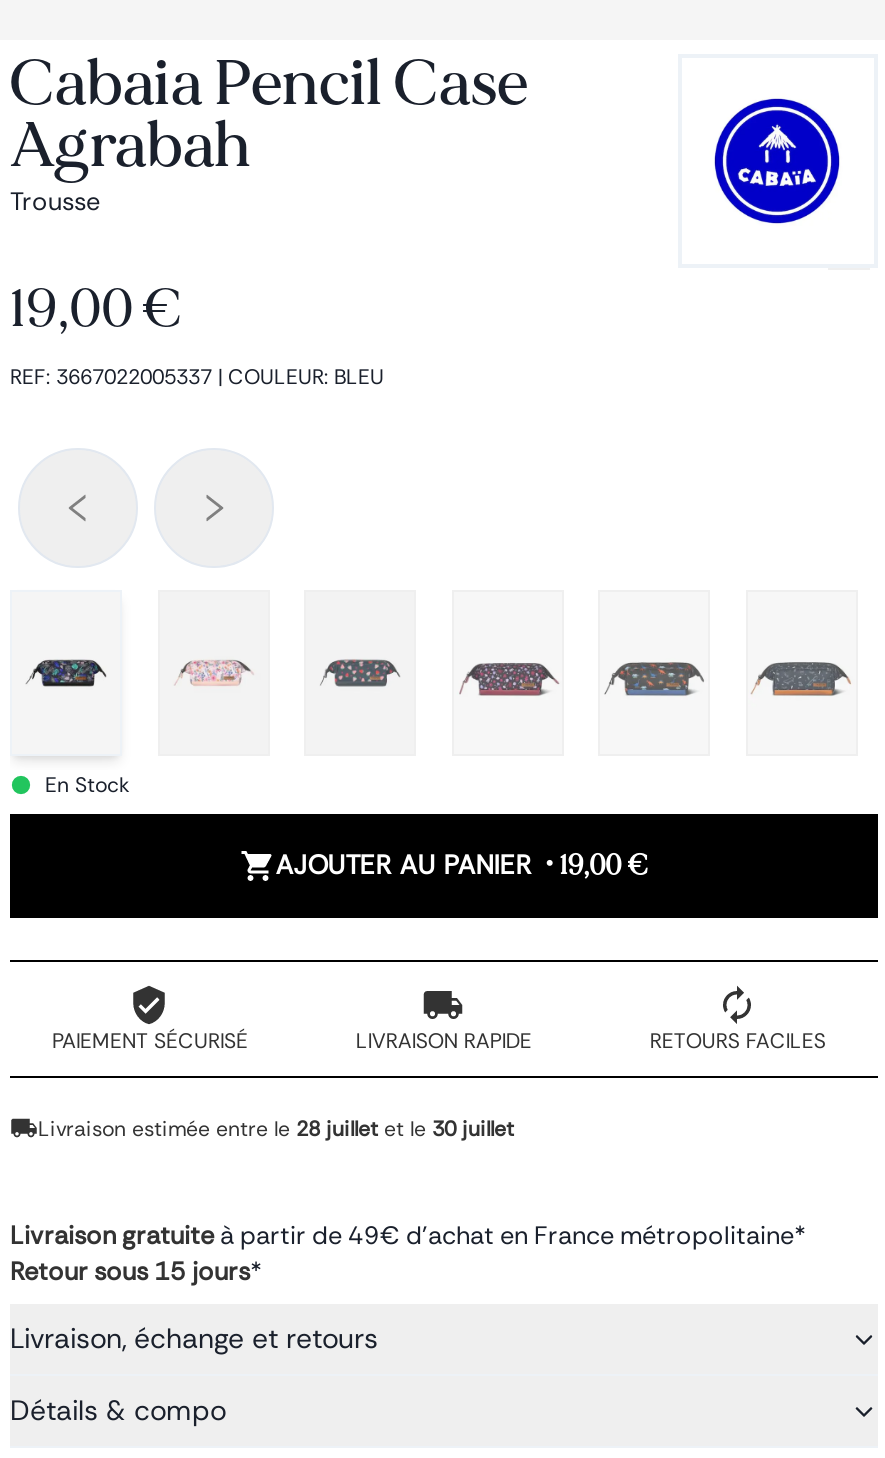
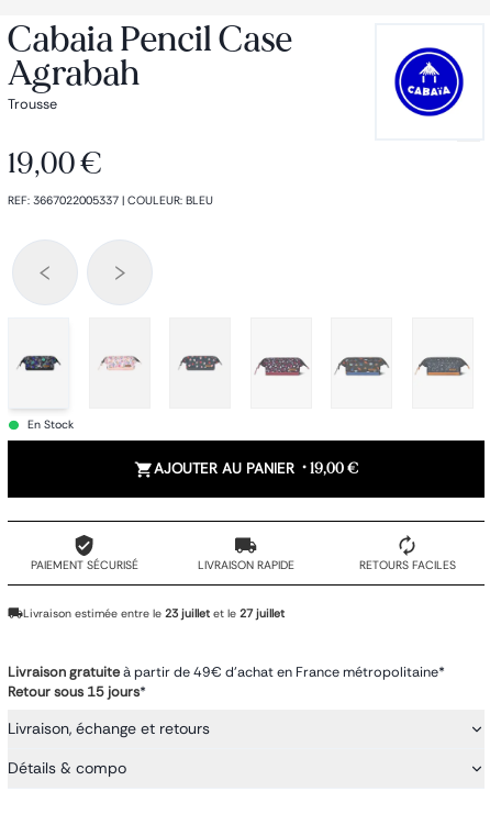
[38,1116,514,1142] Livraison estimée entre le 28 juillet et le 30 juillet -> [23,606,285,621] Livraison estimée entre le 23 juillet et le 27 juillet

